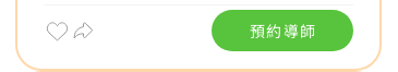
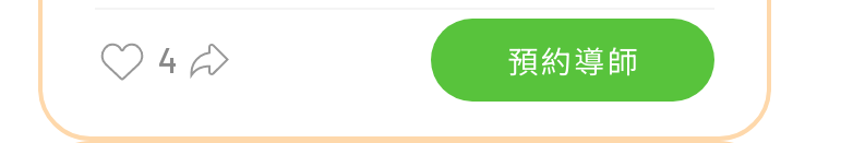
none -> [158,38,183,80] 4

